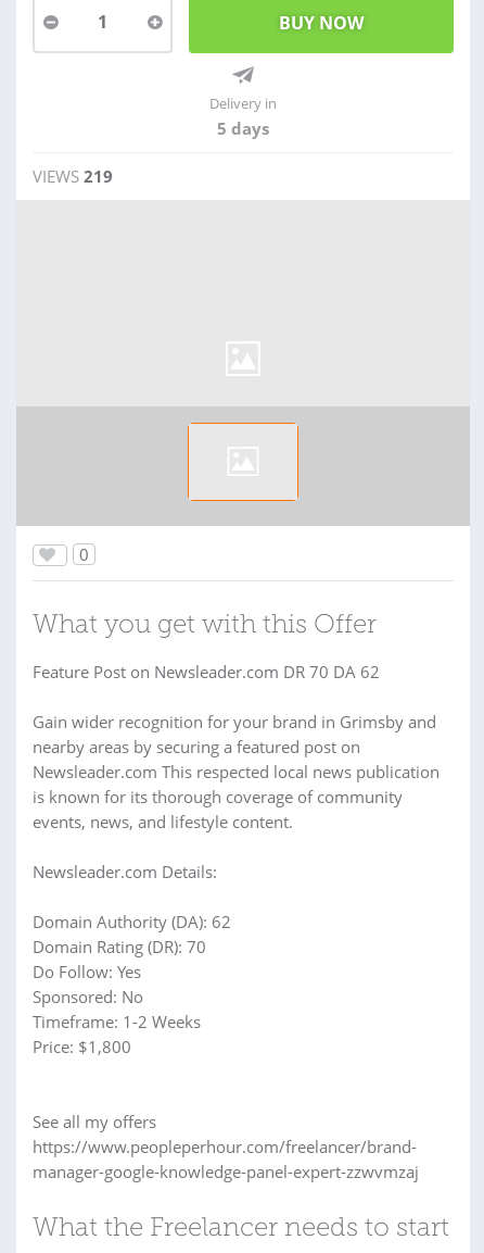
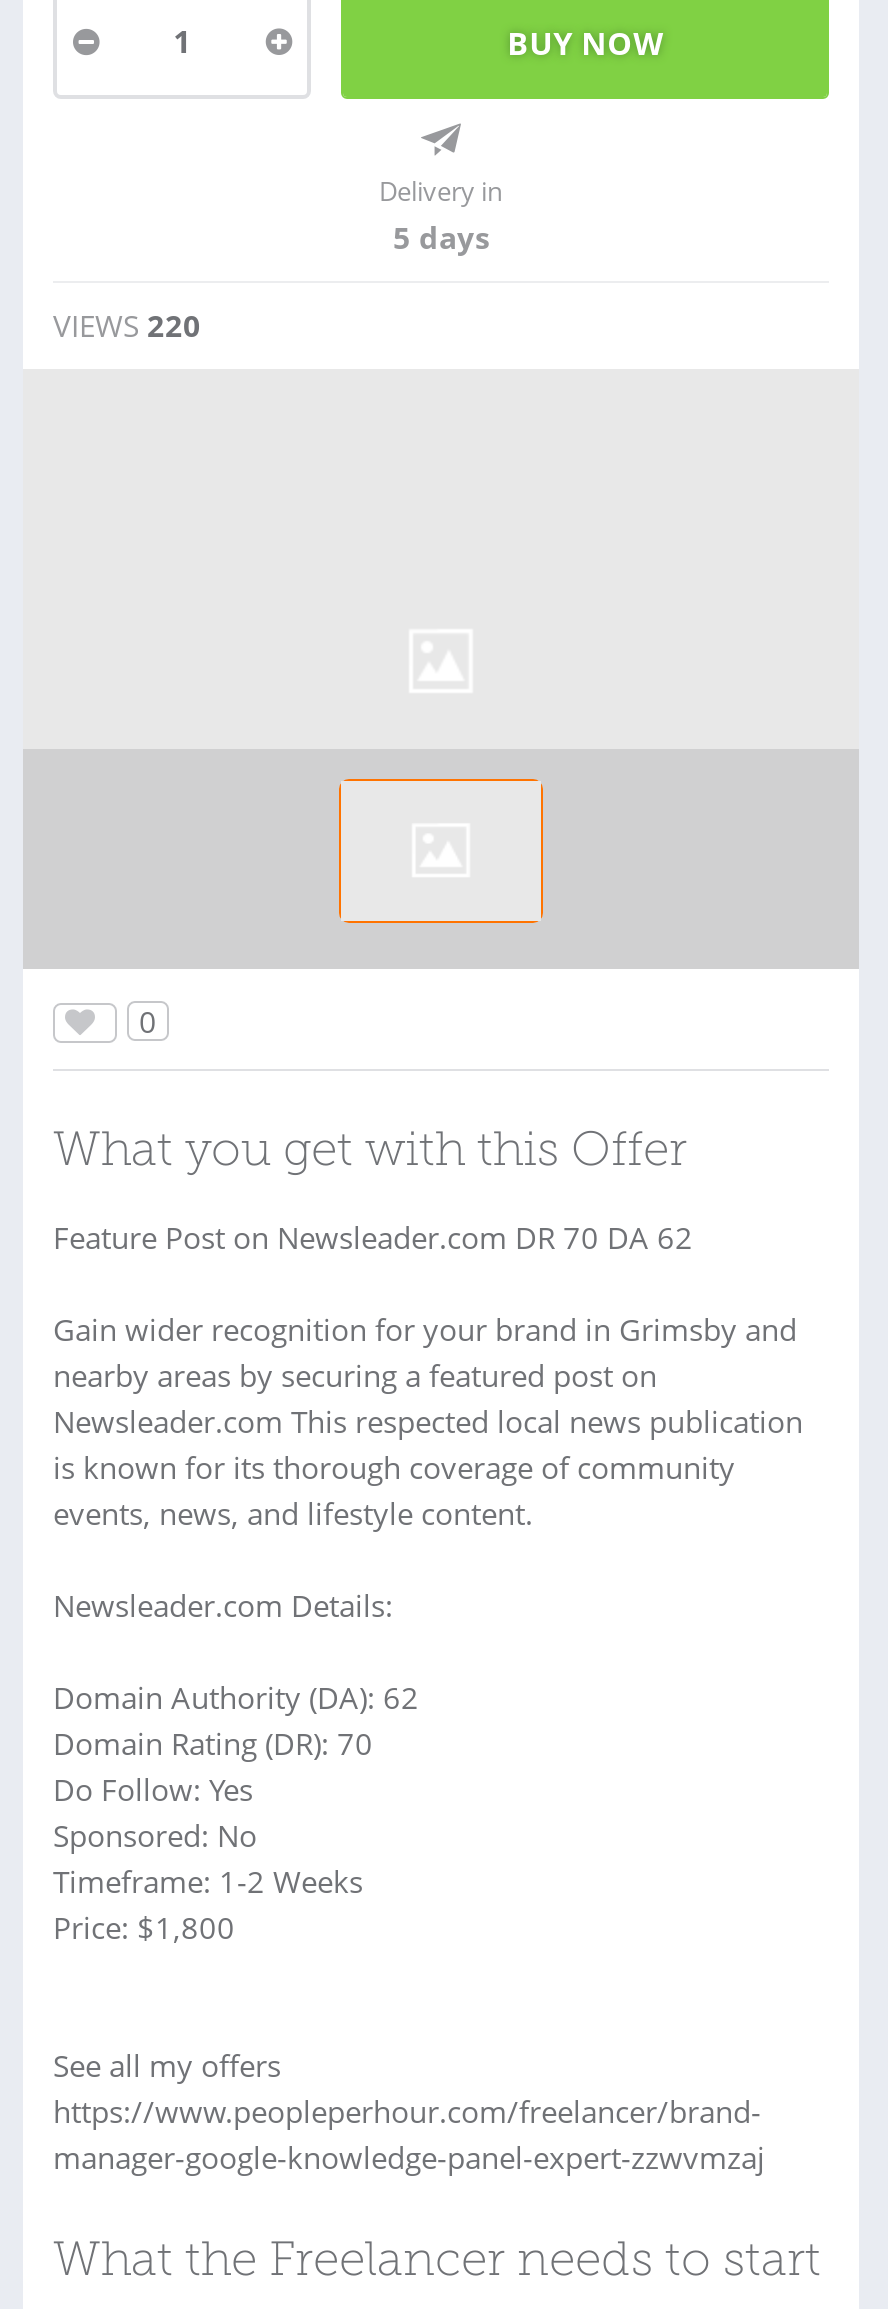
[33,165,113,187] VIEWS 219 -> [53,305,201,345] VIEWS 220

